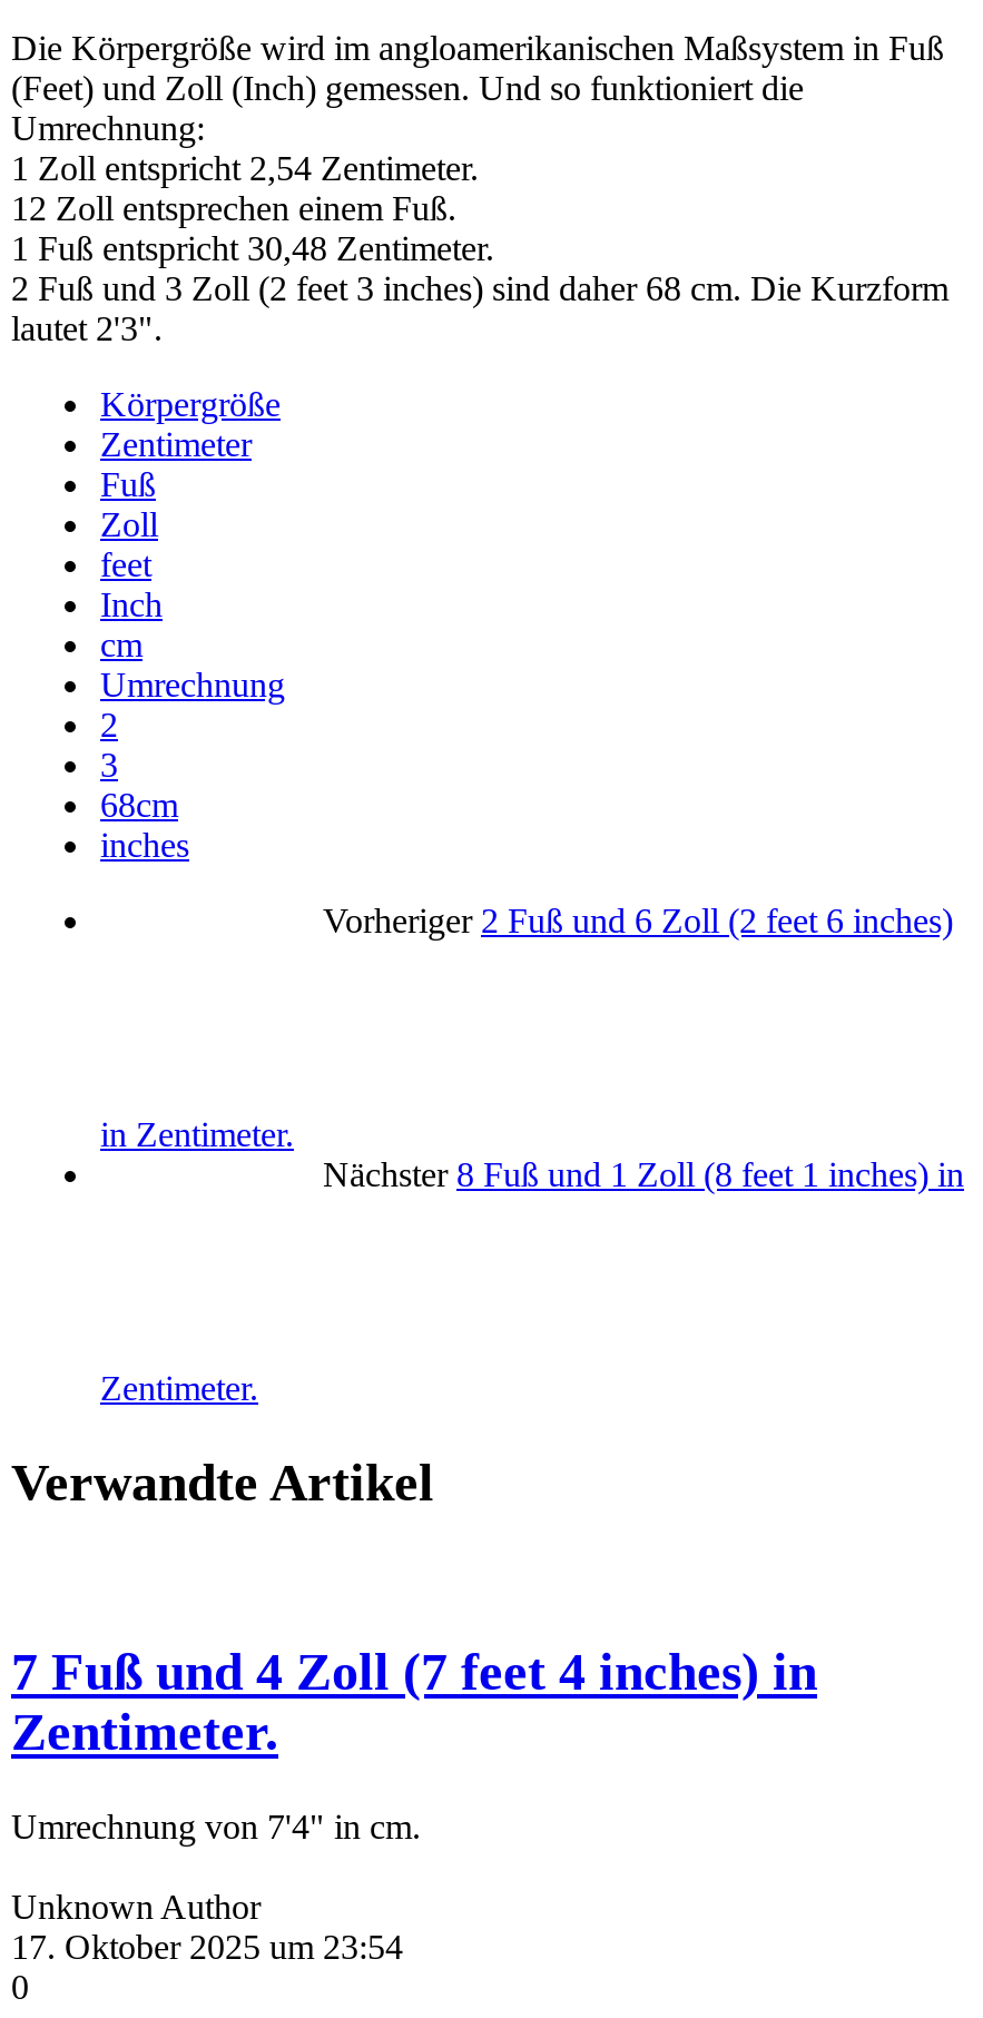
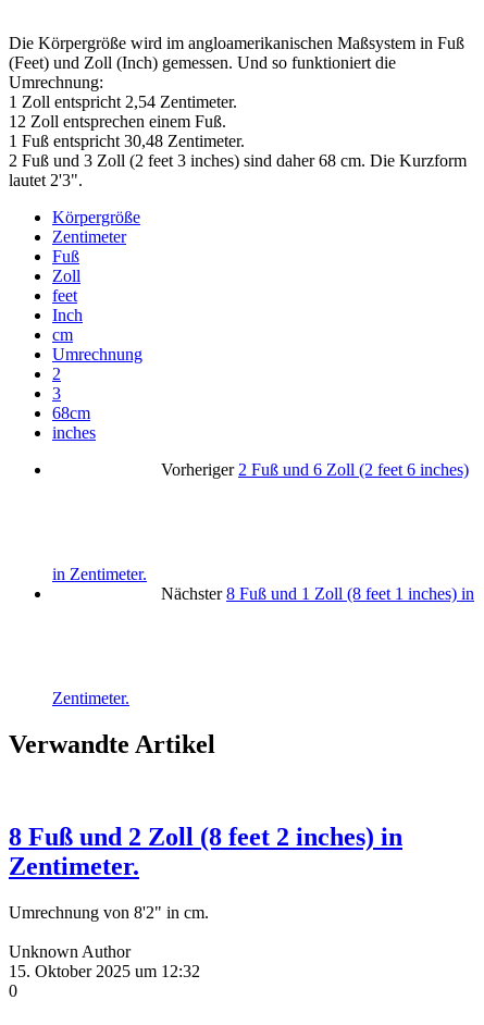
[11,1642,817,1700] 7 Fuß und 4 Zoll (7 feet 4 inches) in -> [9,822,402,850] 8 Fuß und 2 Zoll (8 feet 2 inches) in
[11,1807,421,1844] Umrechnung von 7'4" in cm. -> [9,903,209,921] Umrechnung von 8'2" in cm.
[11,1927,403,1965] 17. Oktober 2025 um 23:54 -> [9,961,200,980] 15. Oktober 2025 um 12:32

